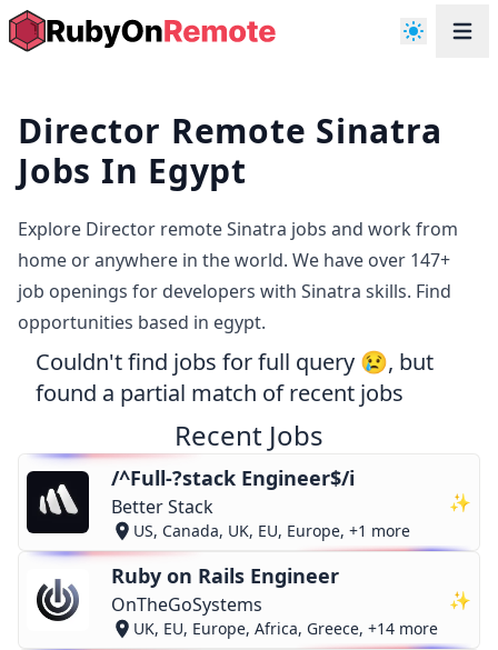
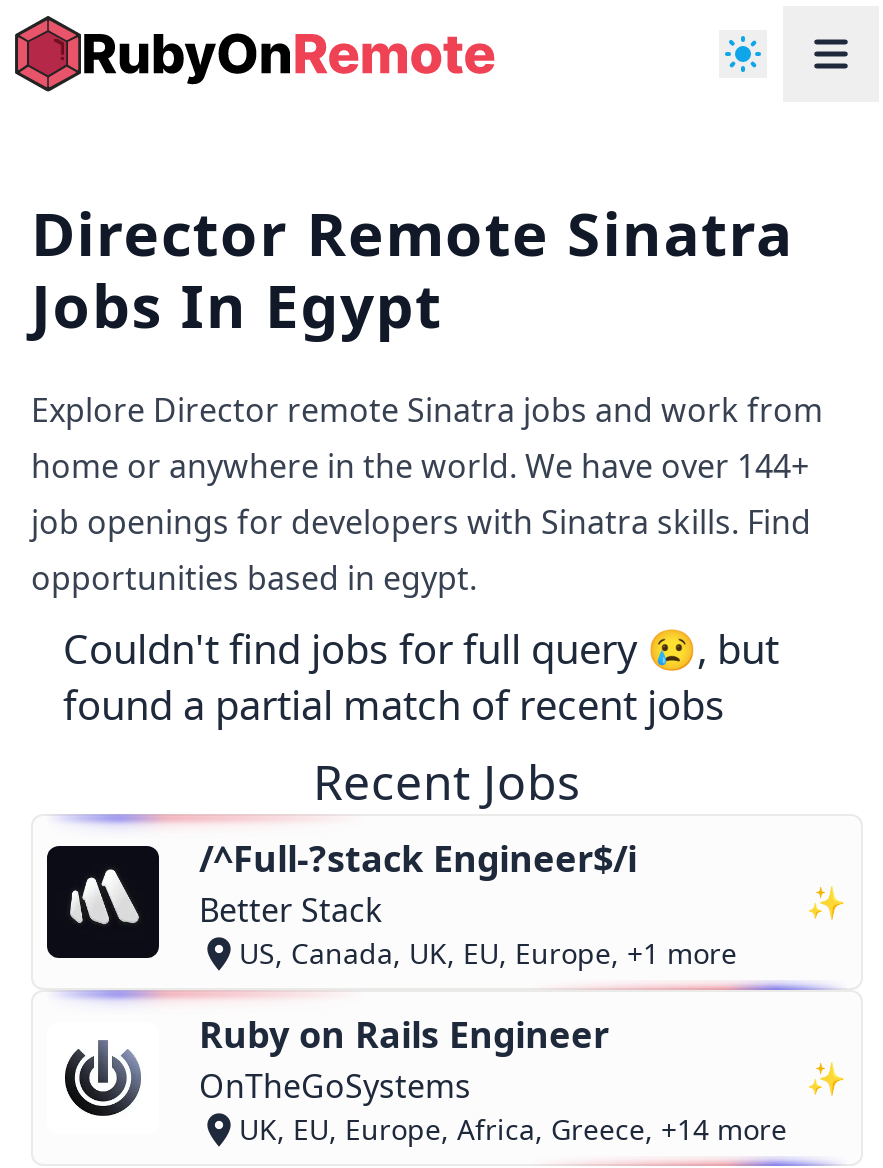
[18,248,450,272] home or anywhere in the world. We have over 147+ -> [31,444,809,488] home or anywhere in the world. We have over 144+

